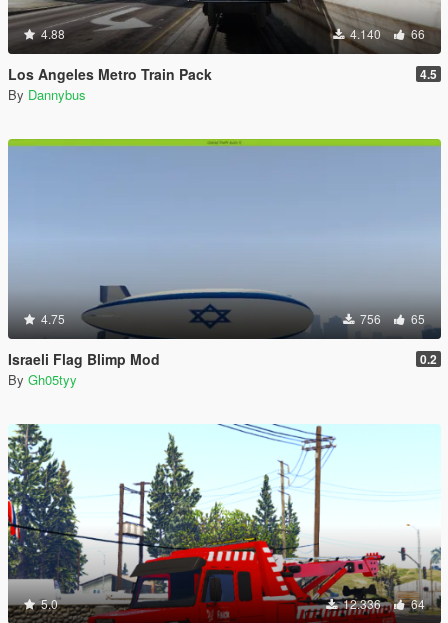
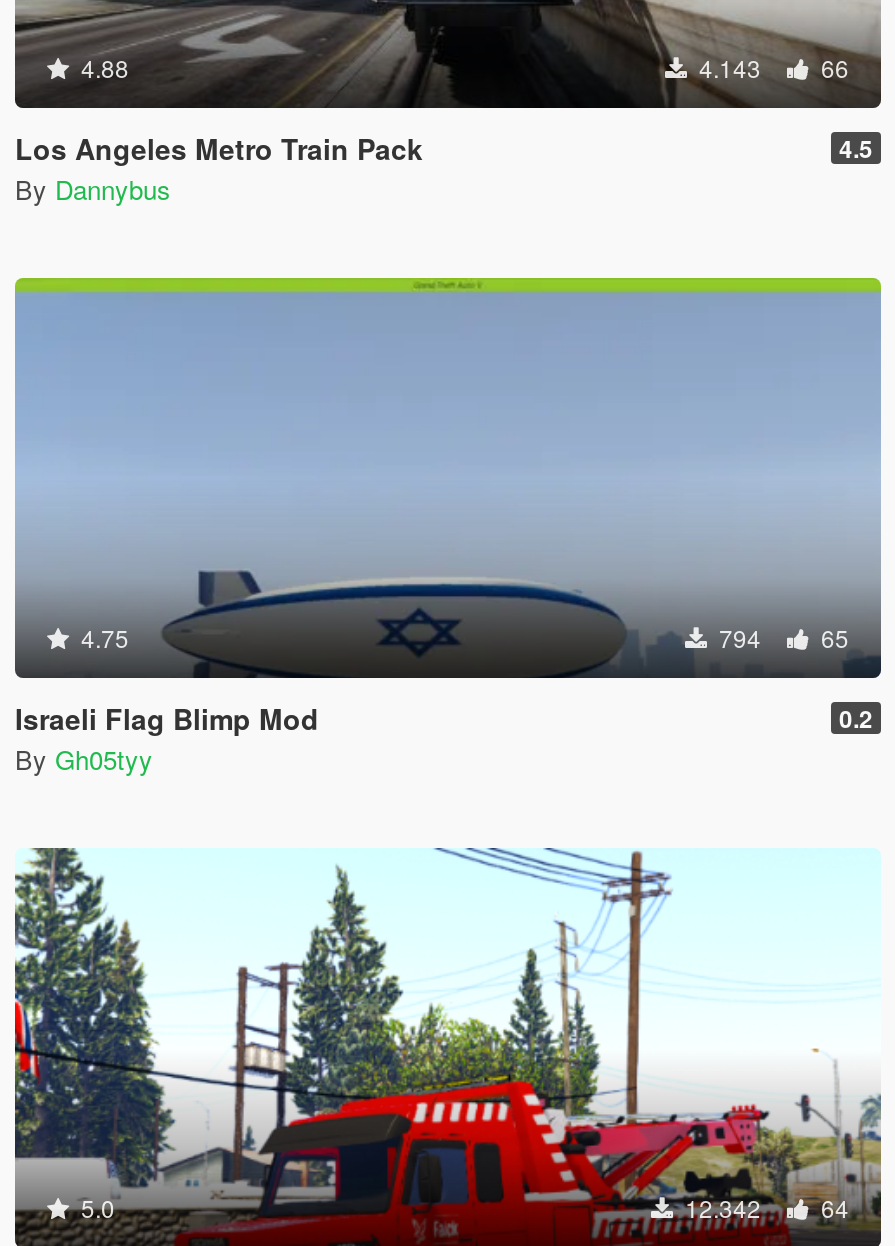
[347,25,425,42] 4.140 66 -> [693,50,849,84] 4.143 66
[357,310,425,327] 756 65 -> [713,620,849,654] 794 65
[340,595,425,612] 12.336 64 -> [679,1190,849,1224] 12.342 64

